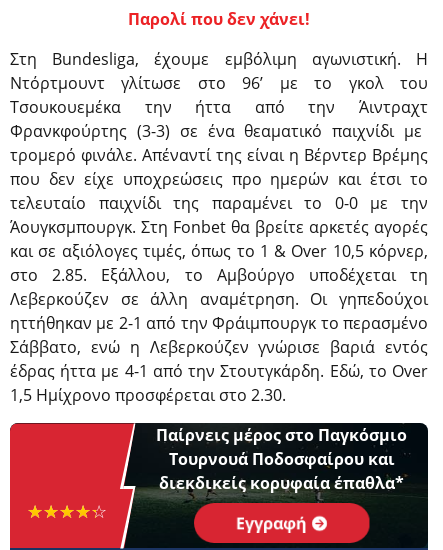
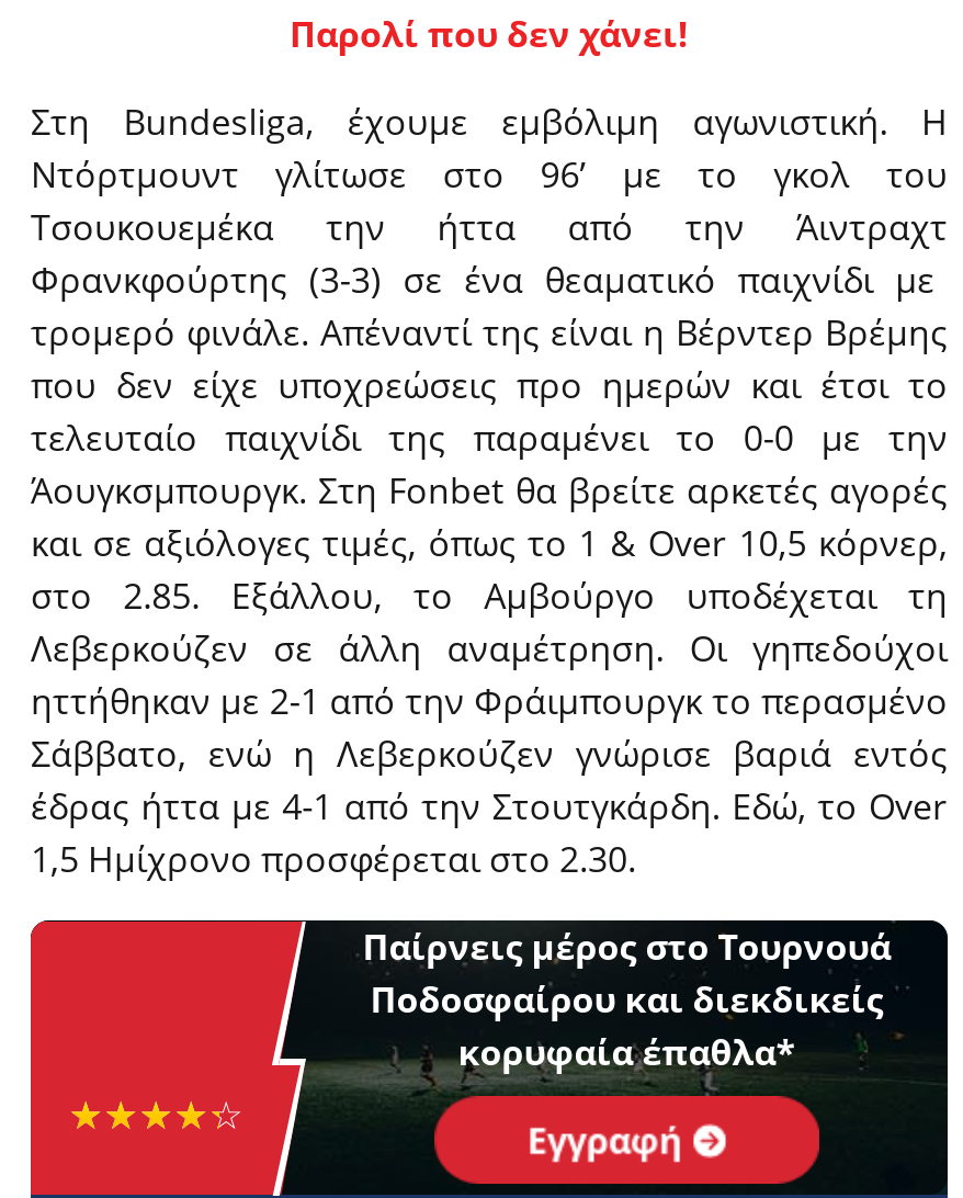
[156,424,407,494] Παίρνεις μέρος στο Παγκόσμιο | Τουρνουά Ποδοσφαίρου και | διεκδικείς κορυφαία έπαθλα* -> [362,924,891,1077] Παίρνεις μέρος στο Τουρνουά | Ποδοσφαίρου και διεκδικείς | κορυφαία έπαθλα*

